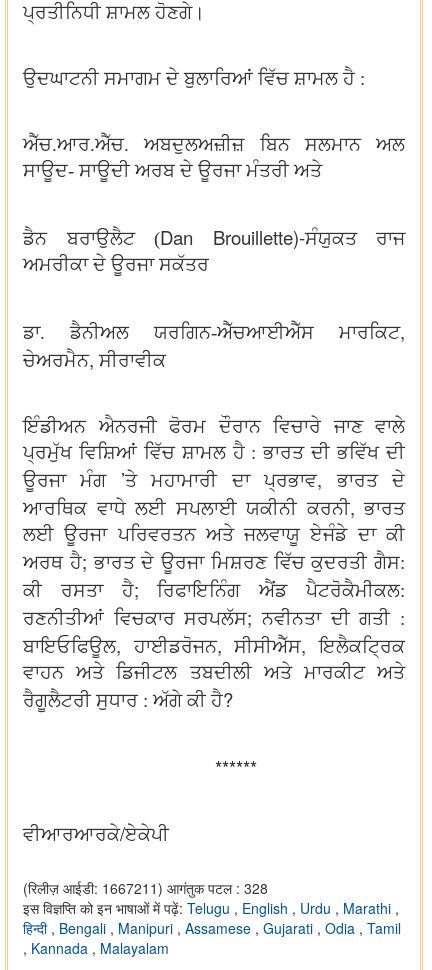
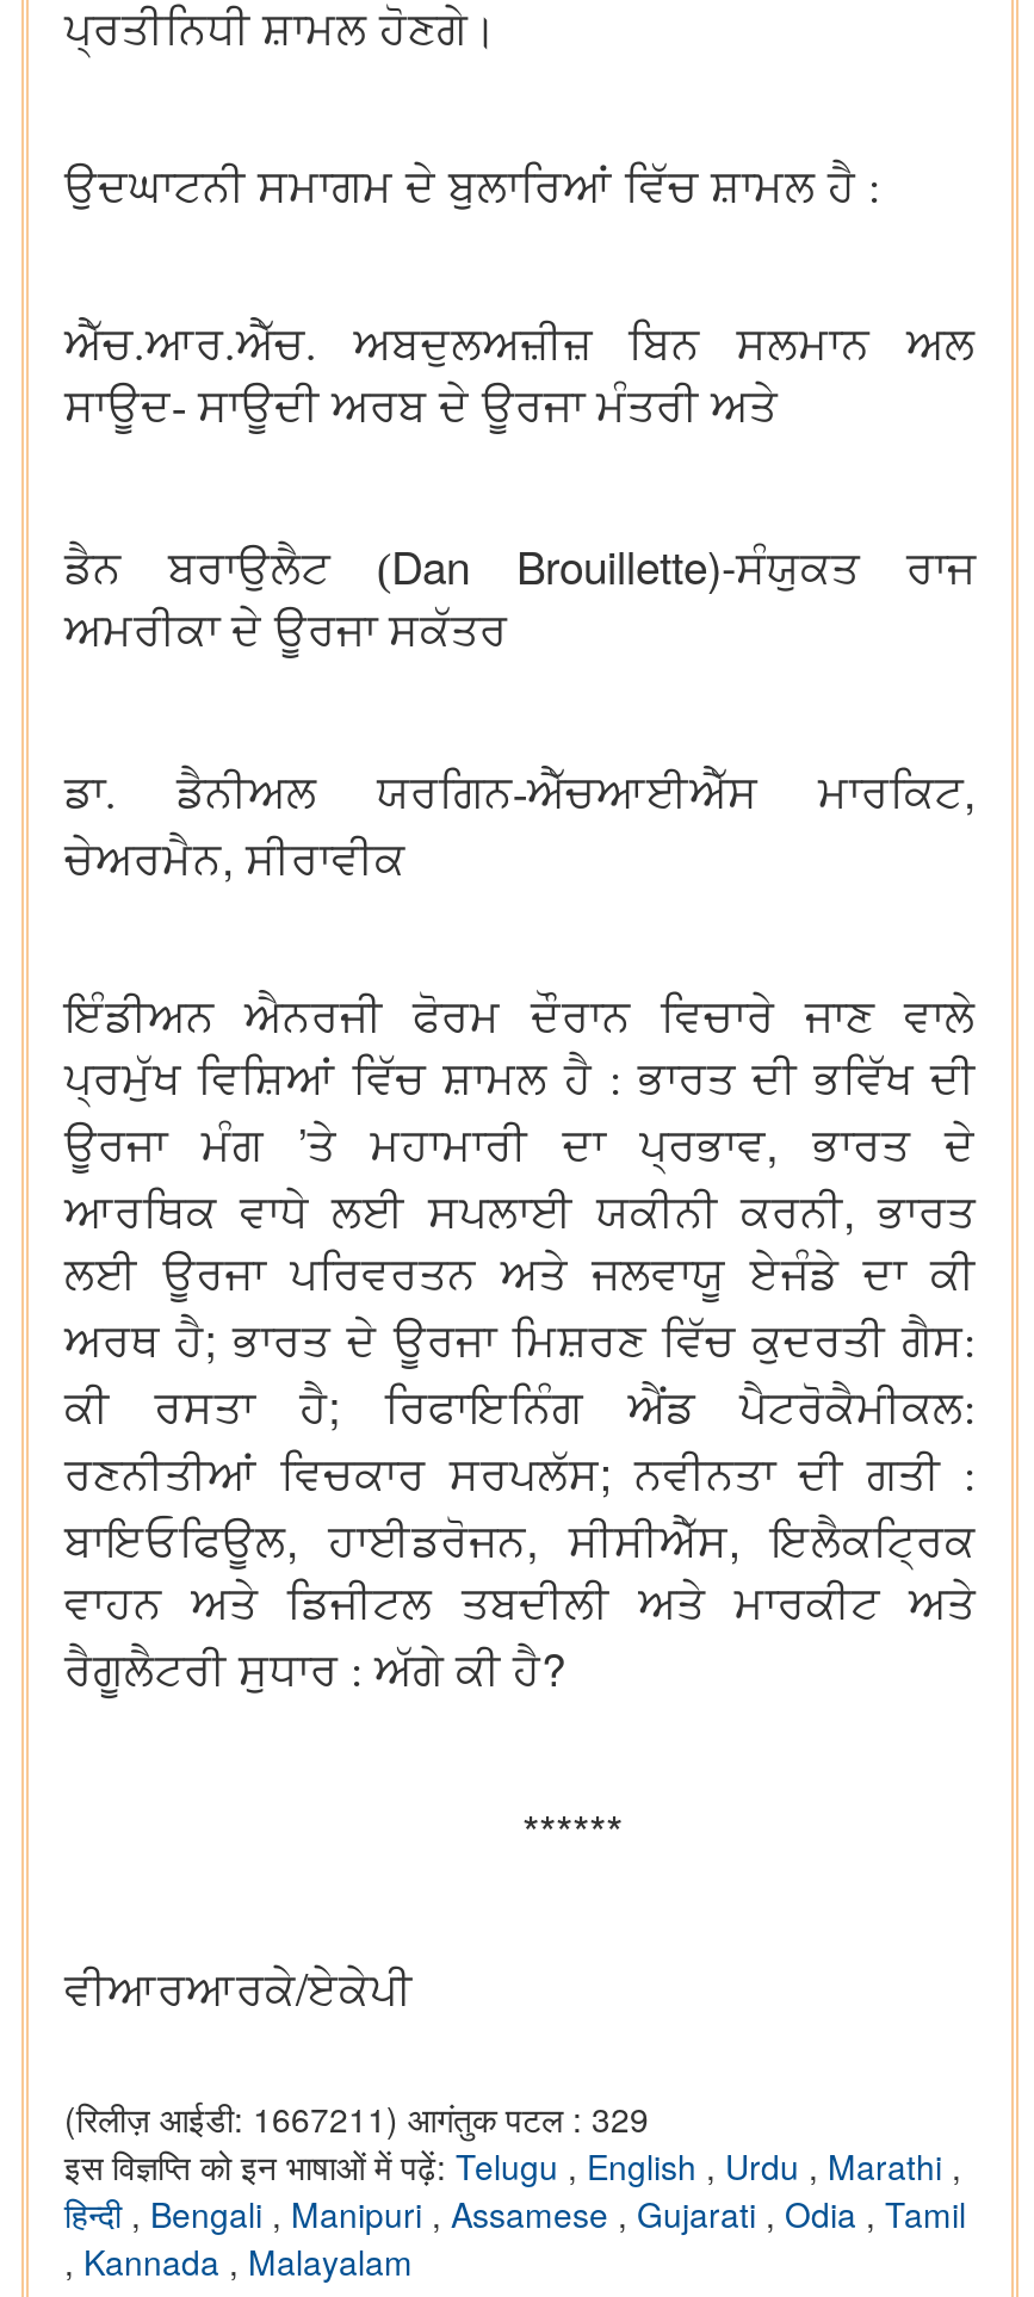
[23,878,268,898] (रिलीज़ आईडी: 1667211) आगंतुक पटल : 328 -> [64,2094,649,2142] (रिलीज़ आईडी: 1667211) आगंतुक पटल : 329

